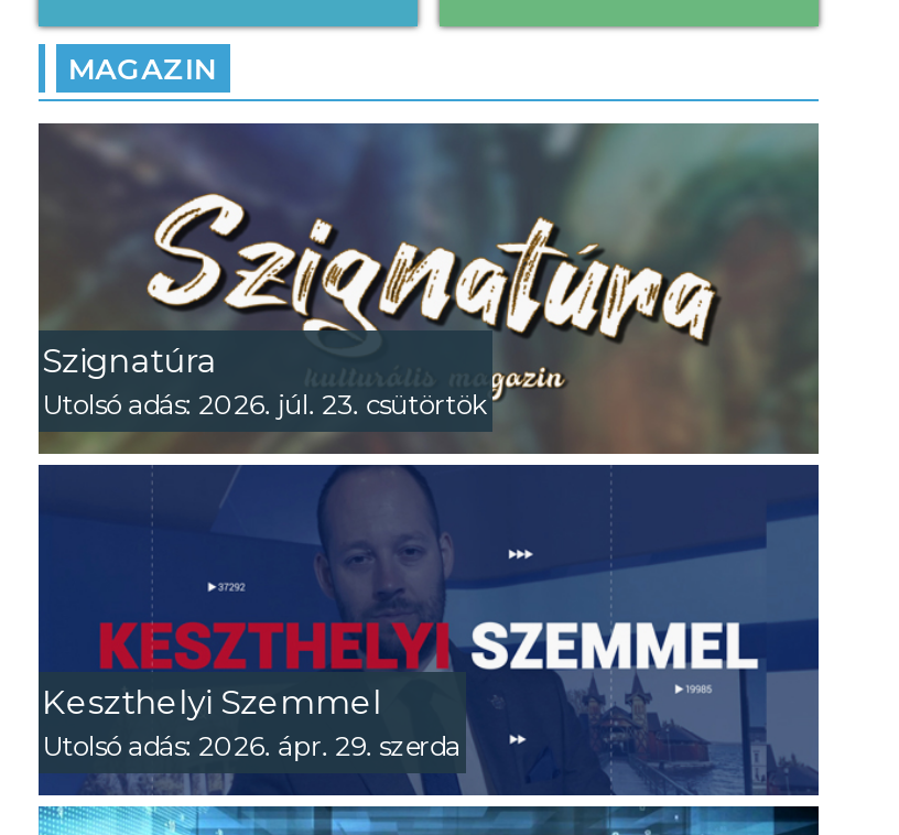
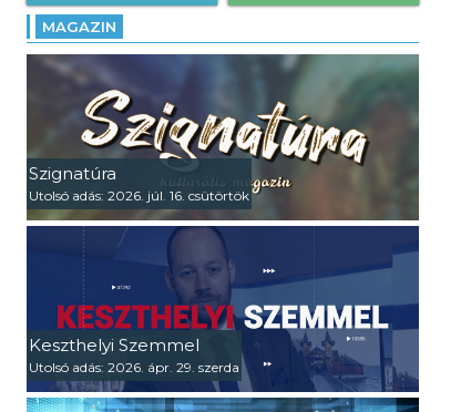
[42,388,487,421] Utolsó adás: 2026. júl. 23. csütörtök -> [28,187,249,204] Utolsó adás: 2026. júl. 16. csütörtök

